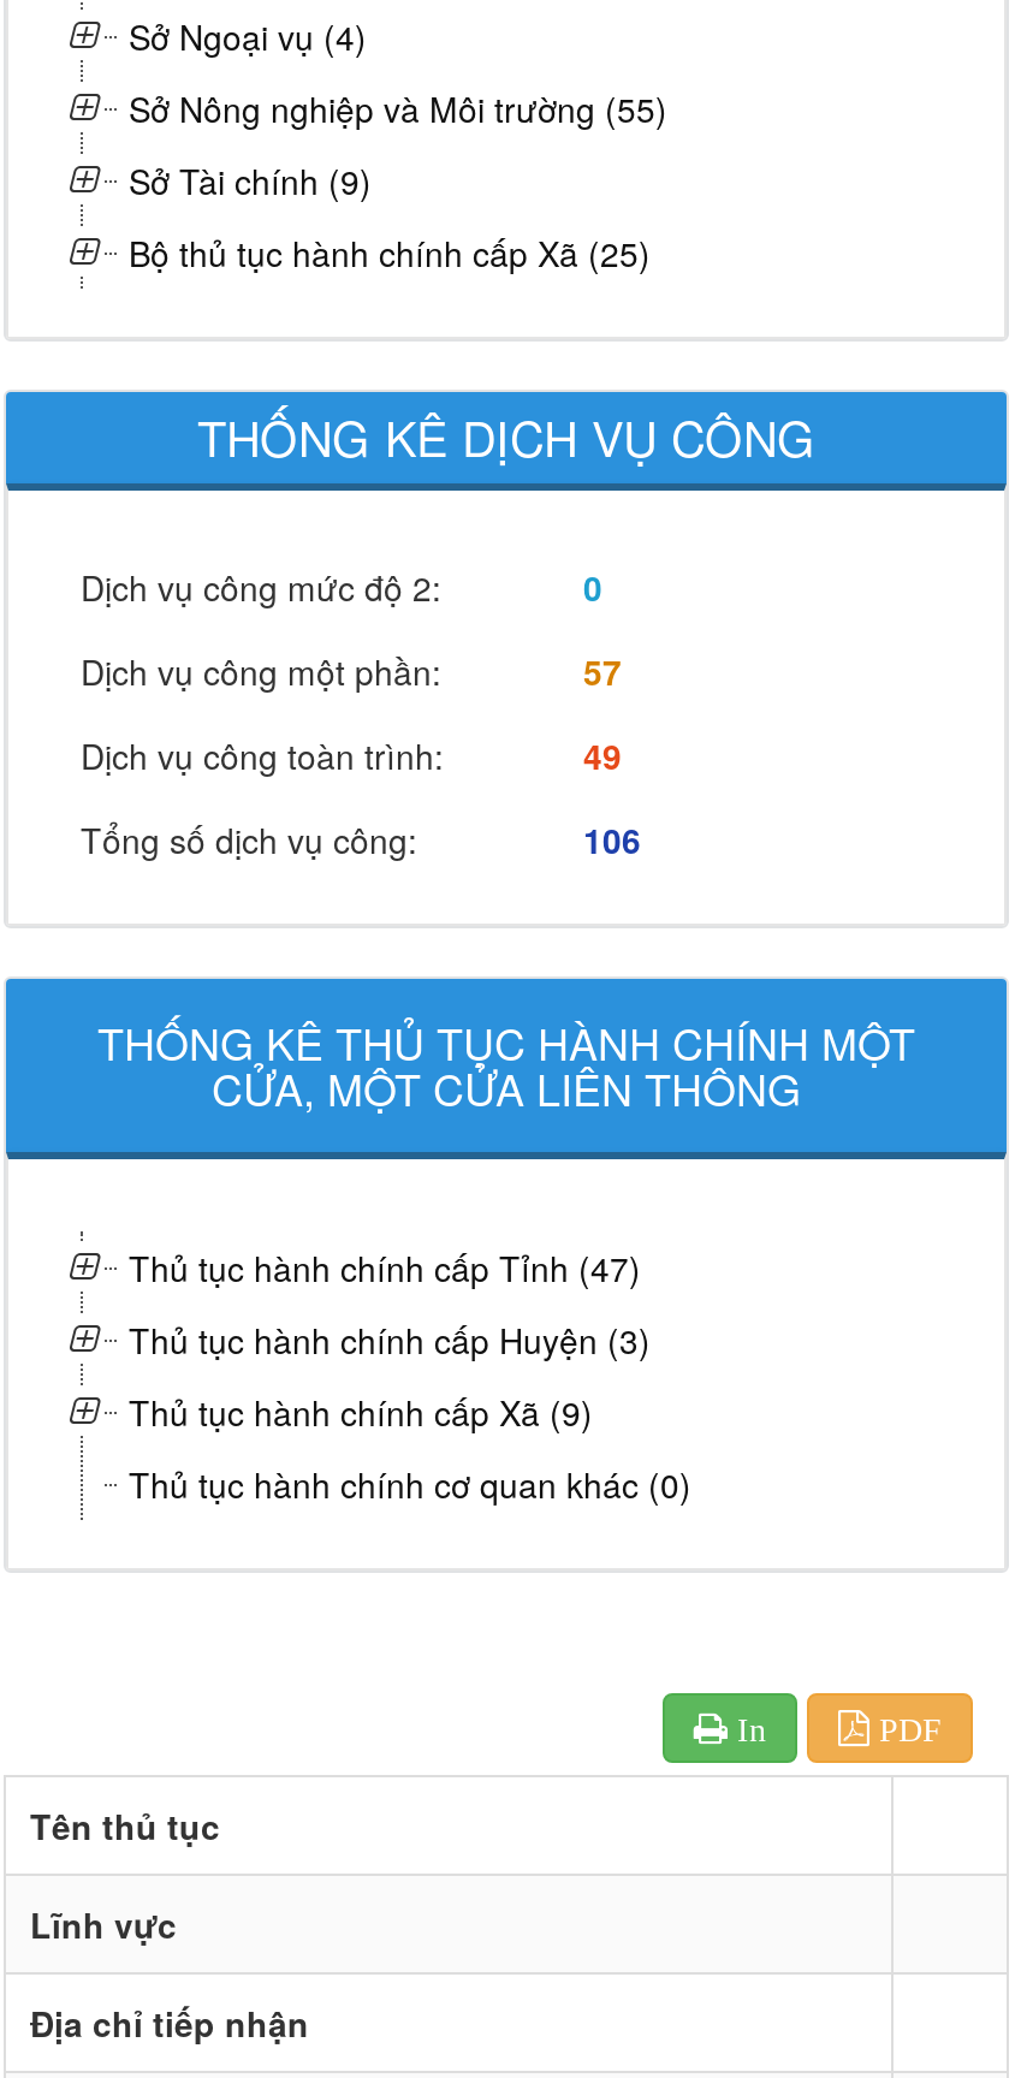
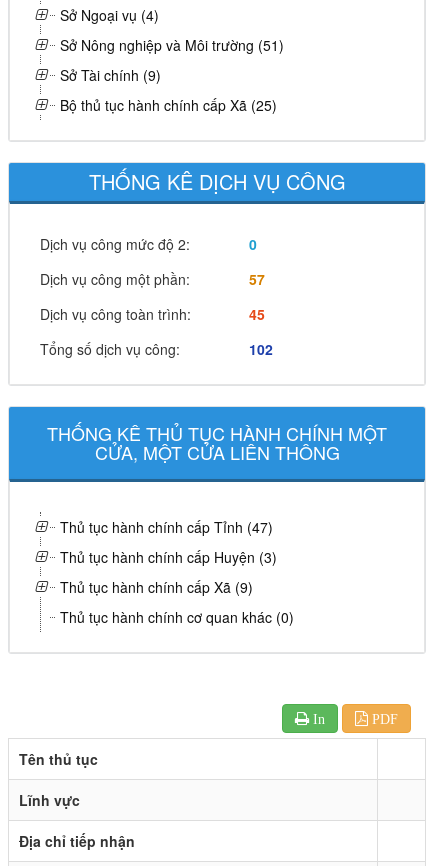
[129,84,667,132] Sở Nông nghiệp và Môi trường (55) -> [60,35,284,55] Sở Nông nghiệp và Môi trường (51)
[583,731,622,779] 49 -> [249,304,265,324] 45
[583,815,641,863] 106 -> [249,339,273,359] 102

